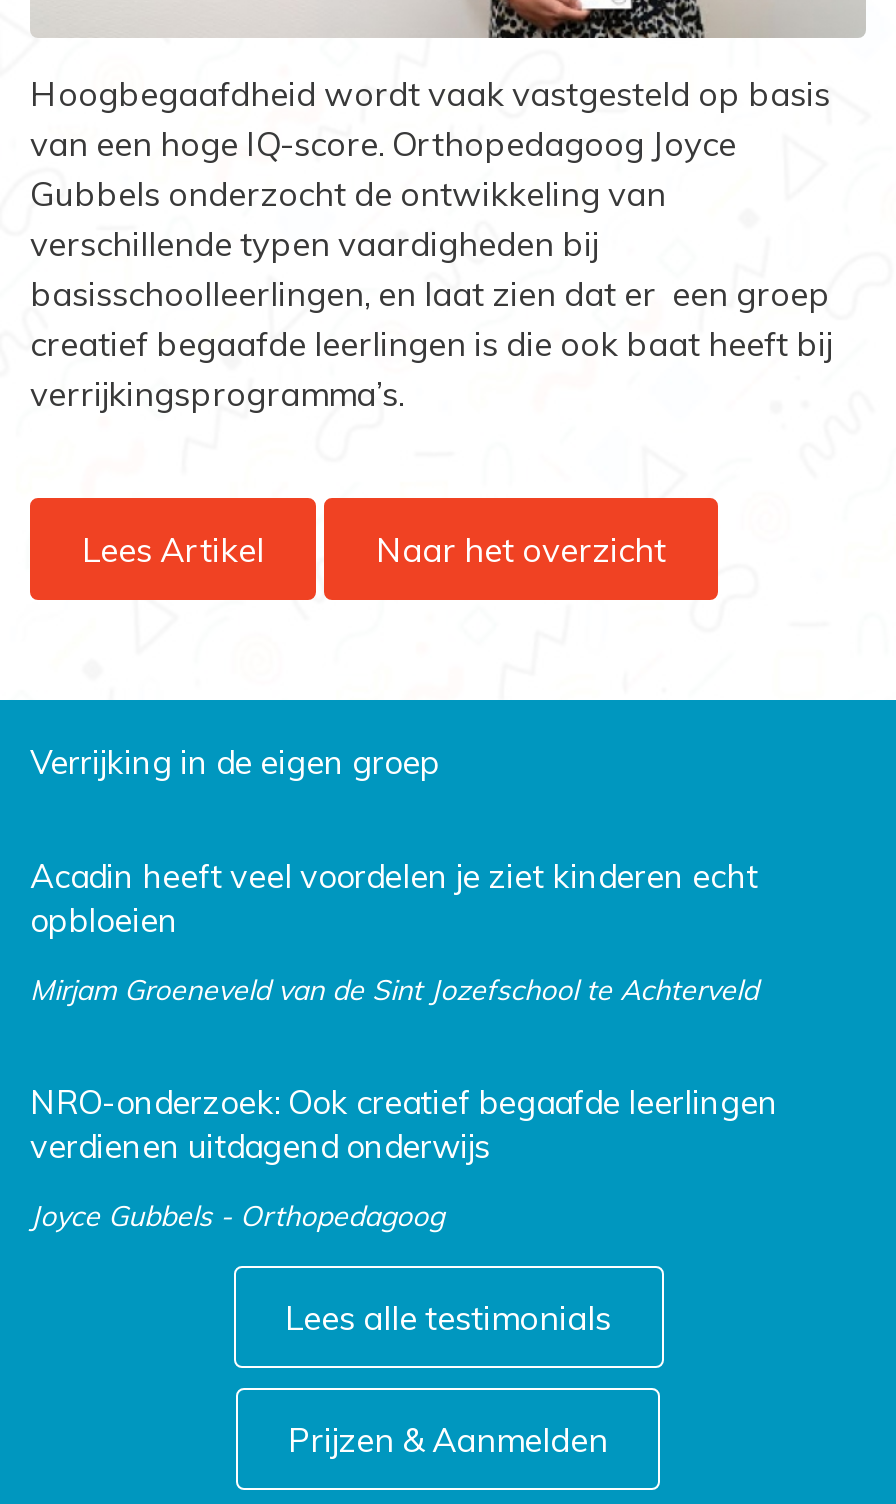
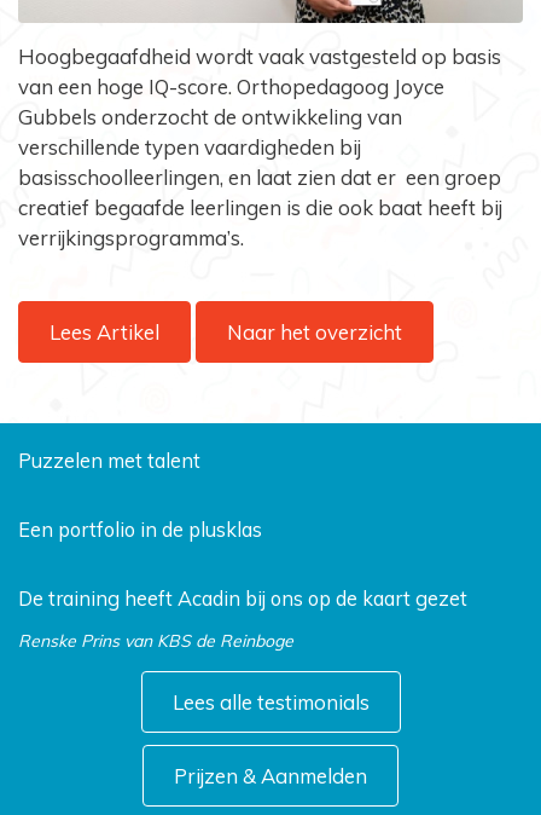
[30,742,778,1234] Verrijking in de eigen groep | Acadin heeft veel voordelen je ziet kinderen echt | opbloeien | Mirjam Groeneveld van de Sint Jozefschool te Achterveld | NRO-onderzoek: Ook creatief begaafde leerlingen | verdienen uitdagend onderwijs | Joyce Gubbels - Orthopedagoog -> [18,449,467,652] Puzzelen met talent | Een portfolio in de plusklas | De training heeft Acadin bij ons op de kaart gezet | Renske Prins van KBS de Reinboge

